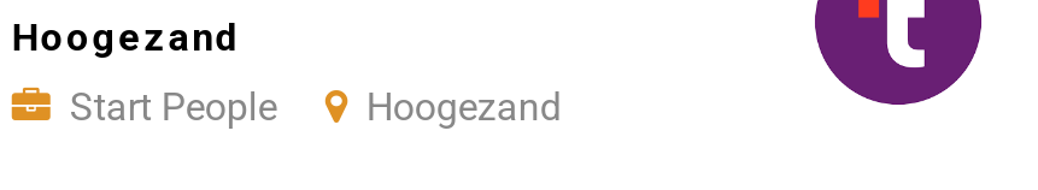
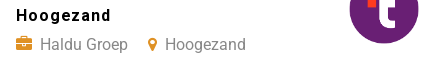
[70,85,277,131] Start People -> [40,35,128,54] Haldu Groep

